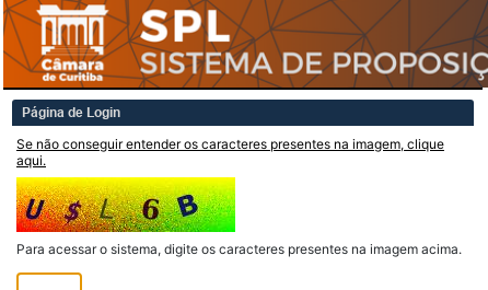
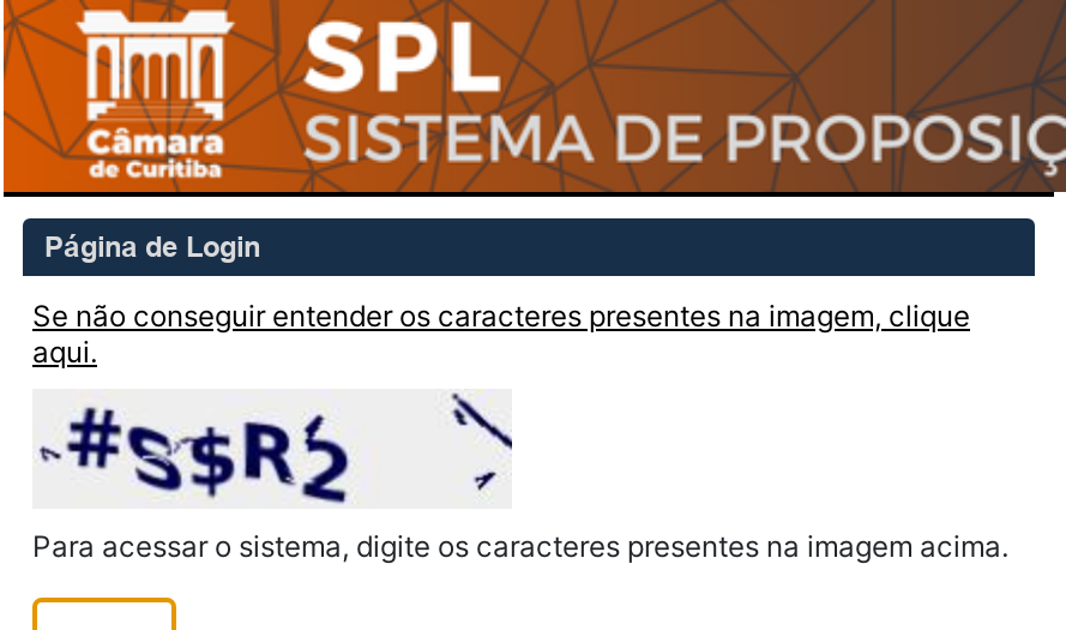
[15,176,236,233] [image] -> [32,389,514,509] [image]

